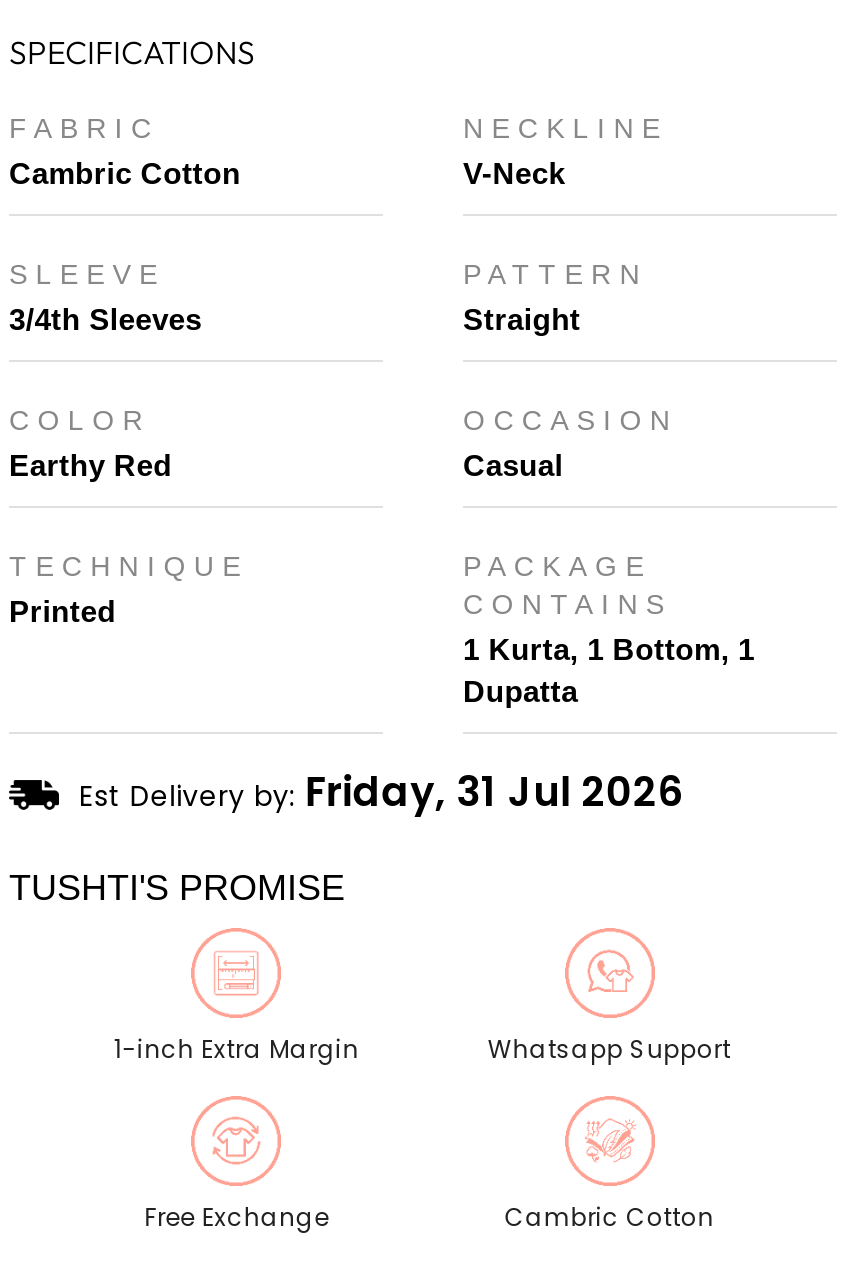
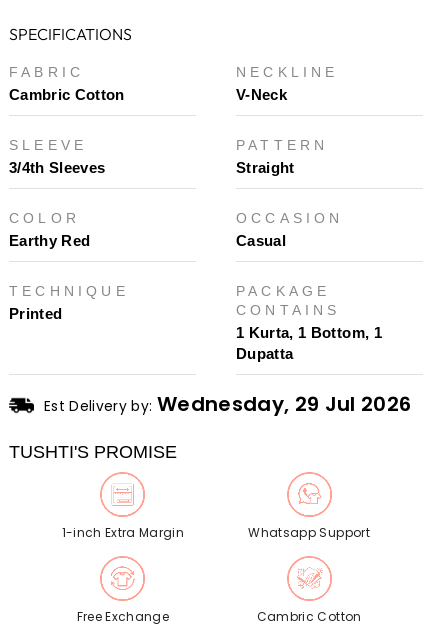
[79,764,682,820] Est Delivery by: Friday, 31 Jul 2026 -> [44,390,411,418] Est Delivery by: Wednesday, 29 Jul 2026

